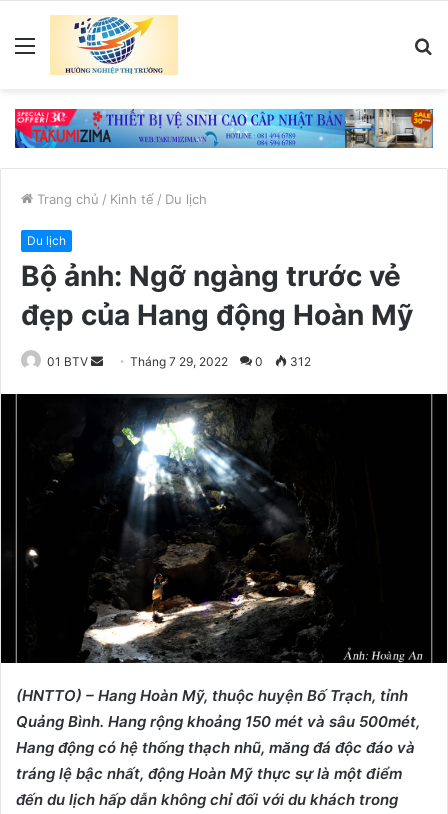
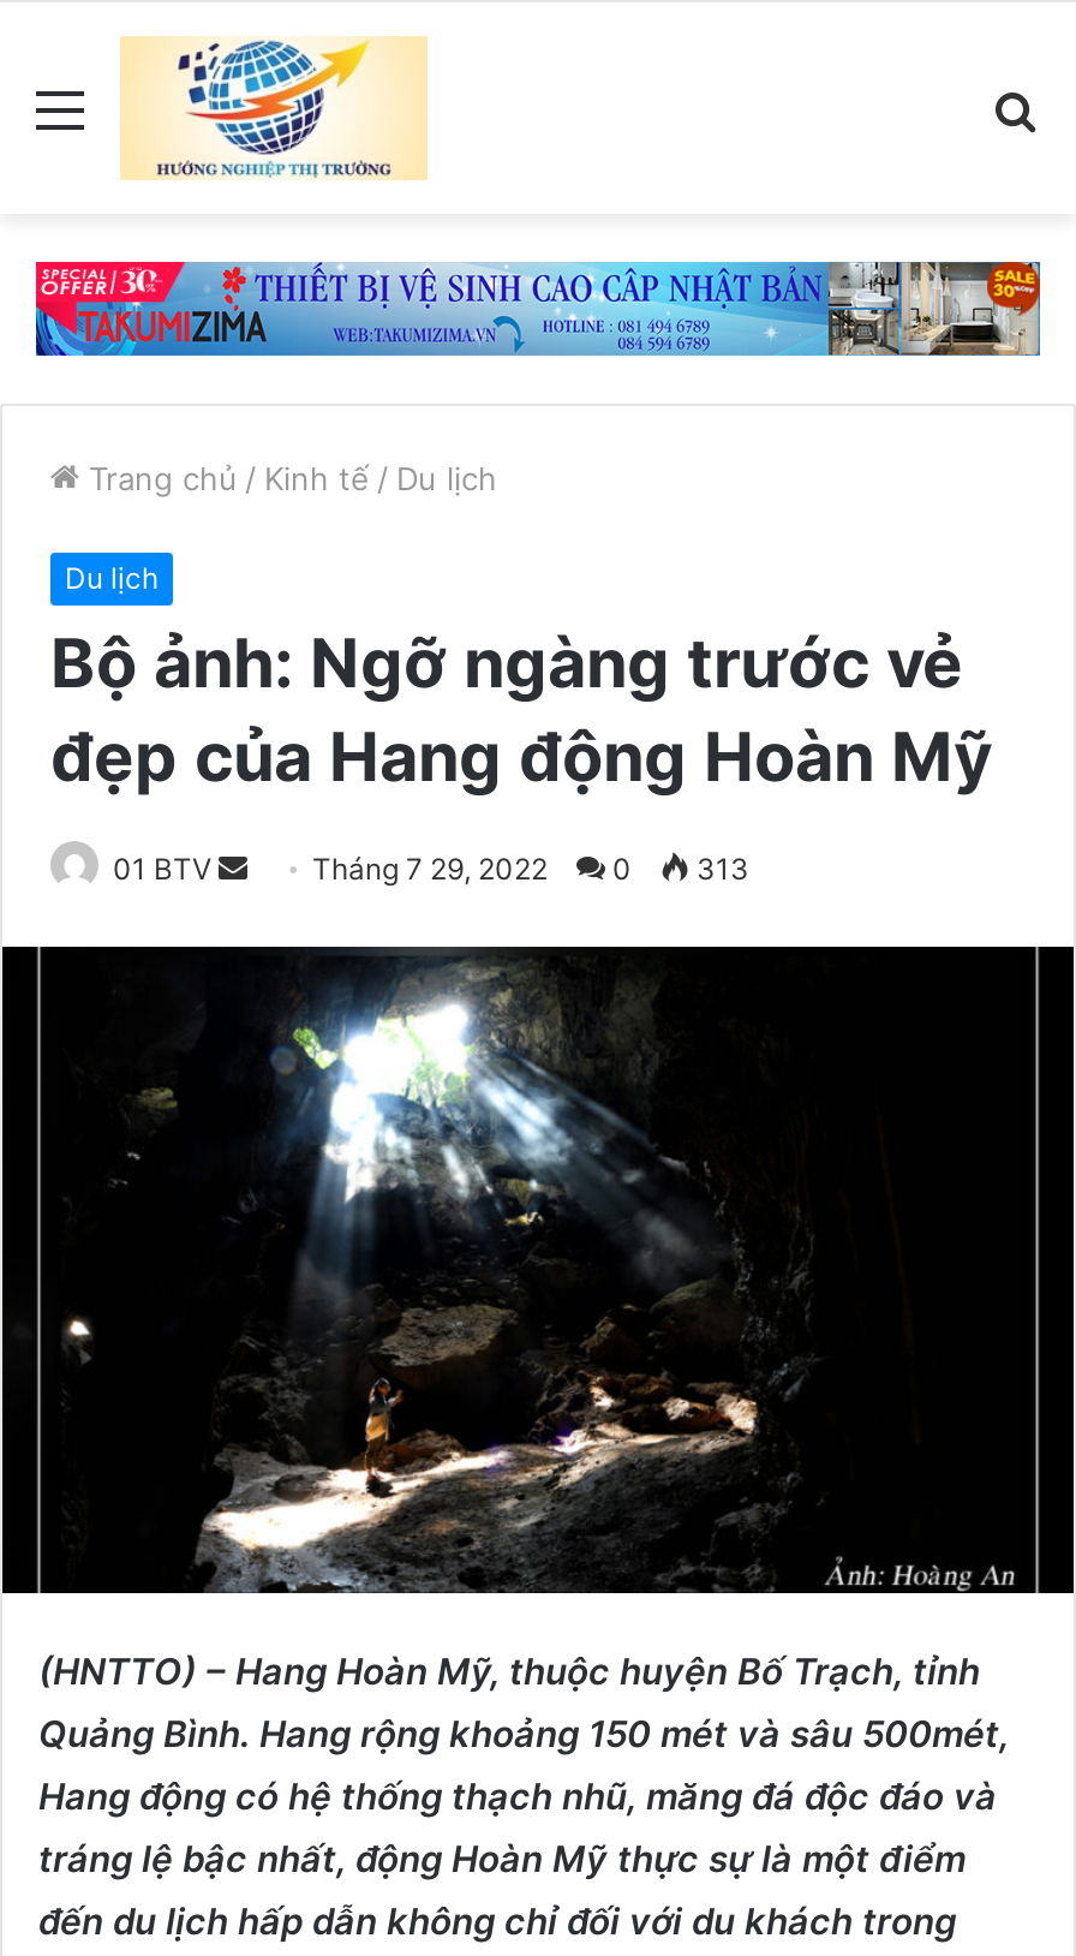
[287,354,311,369] 312 -> [689,850,749,886] 313

